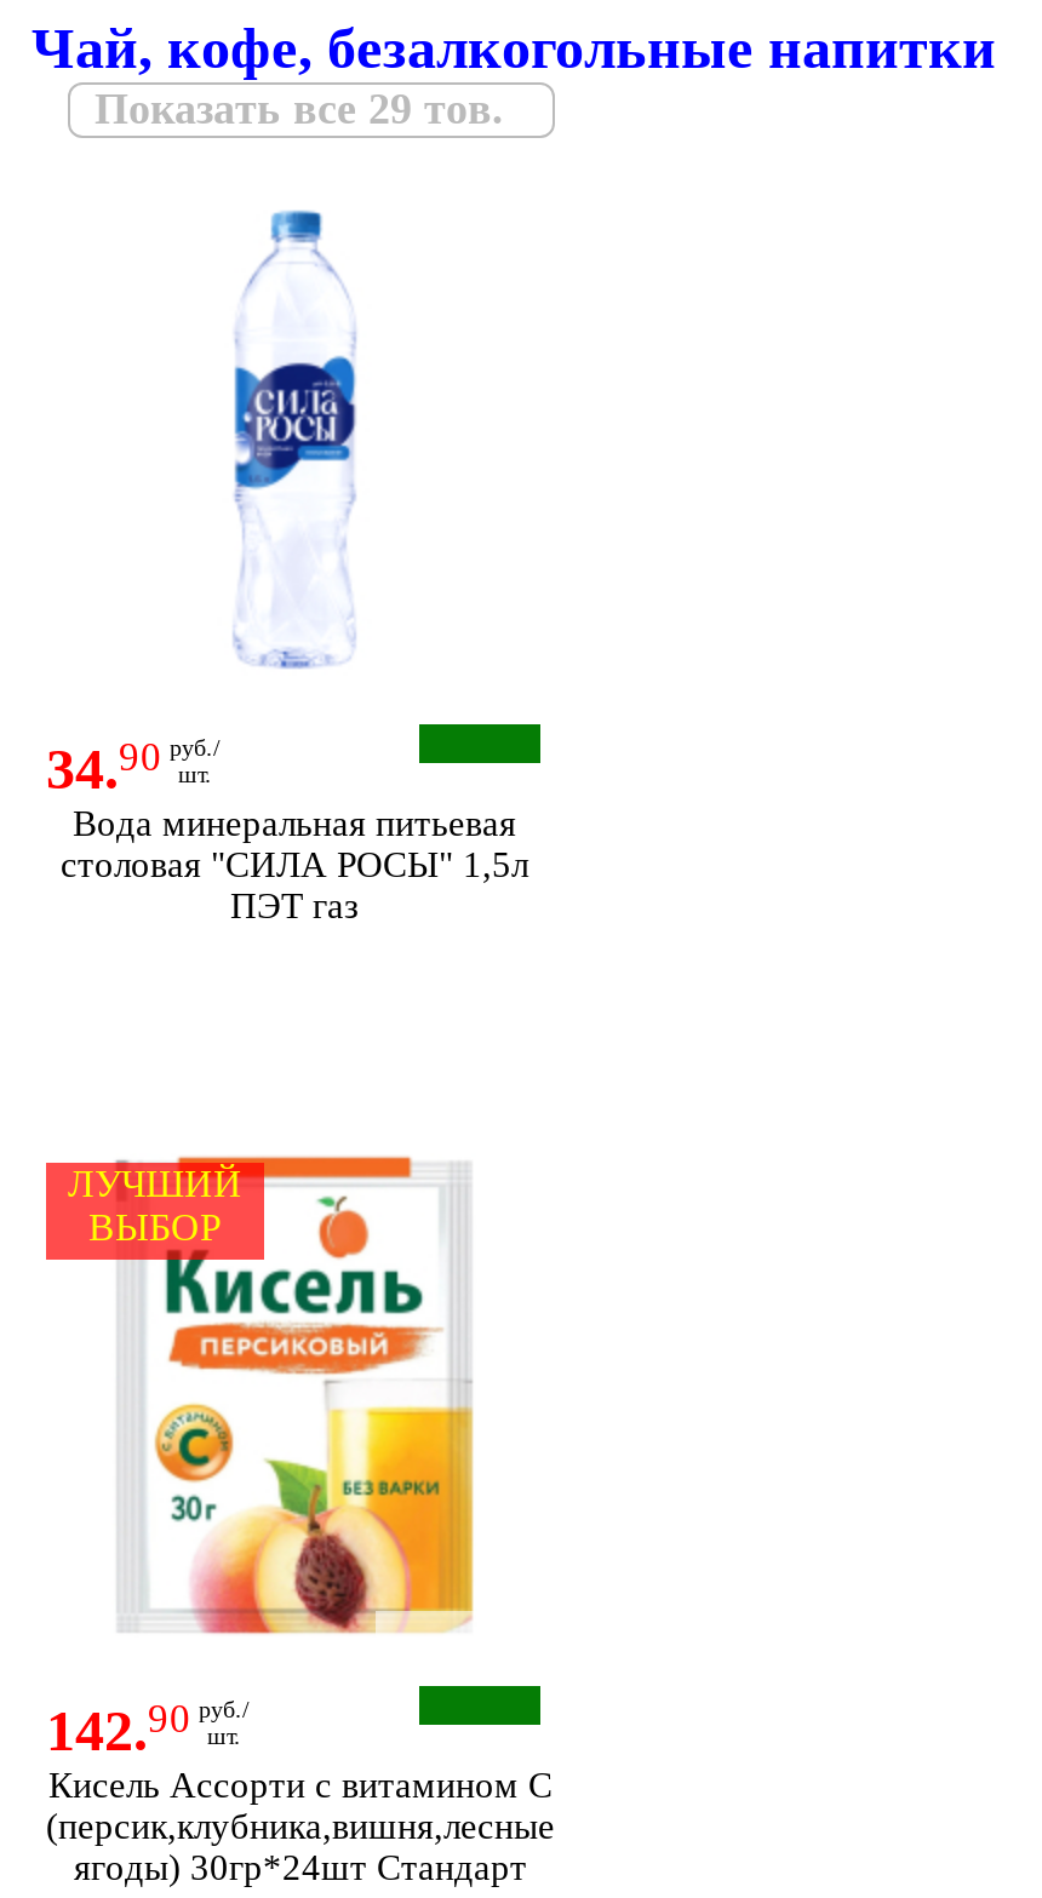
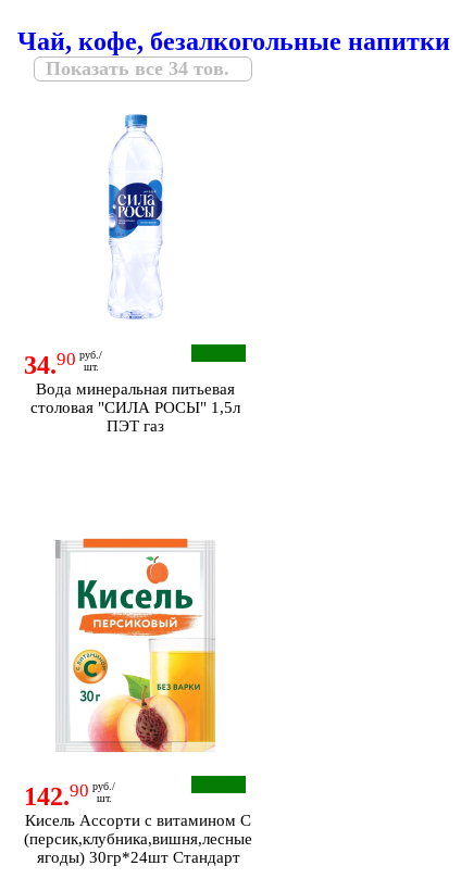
[70,85,528,133] Показать все 29 тов. -> [35,58,240,79] Показать все 34 тов.
[68,1163,242,1248] ЛУЧШИЙ | ВЫБОР -> none

